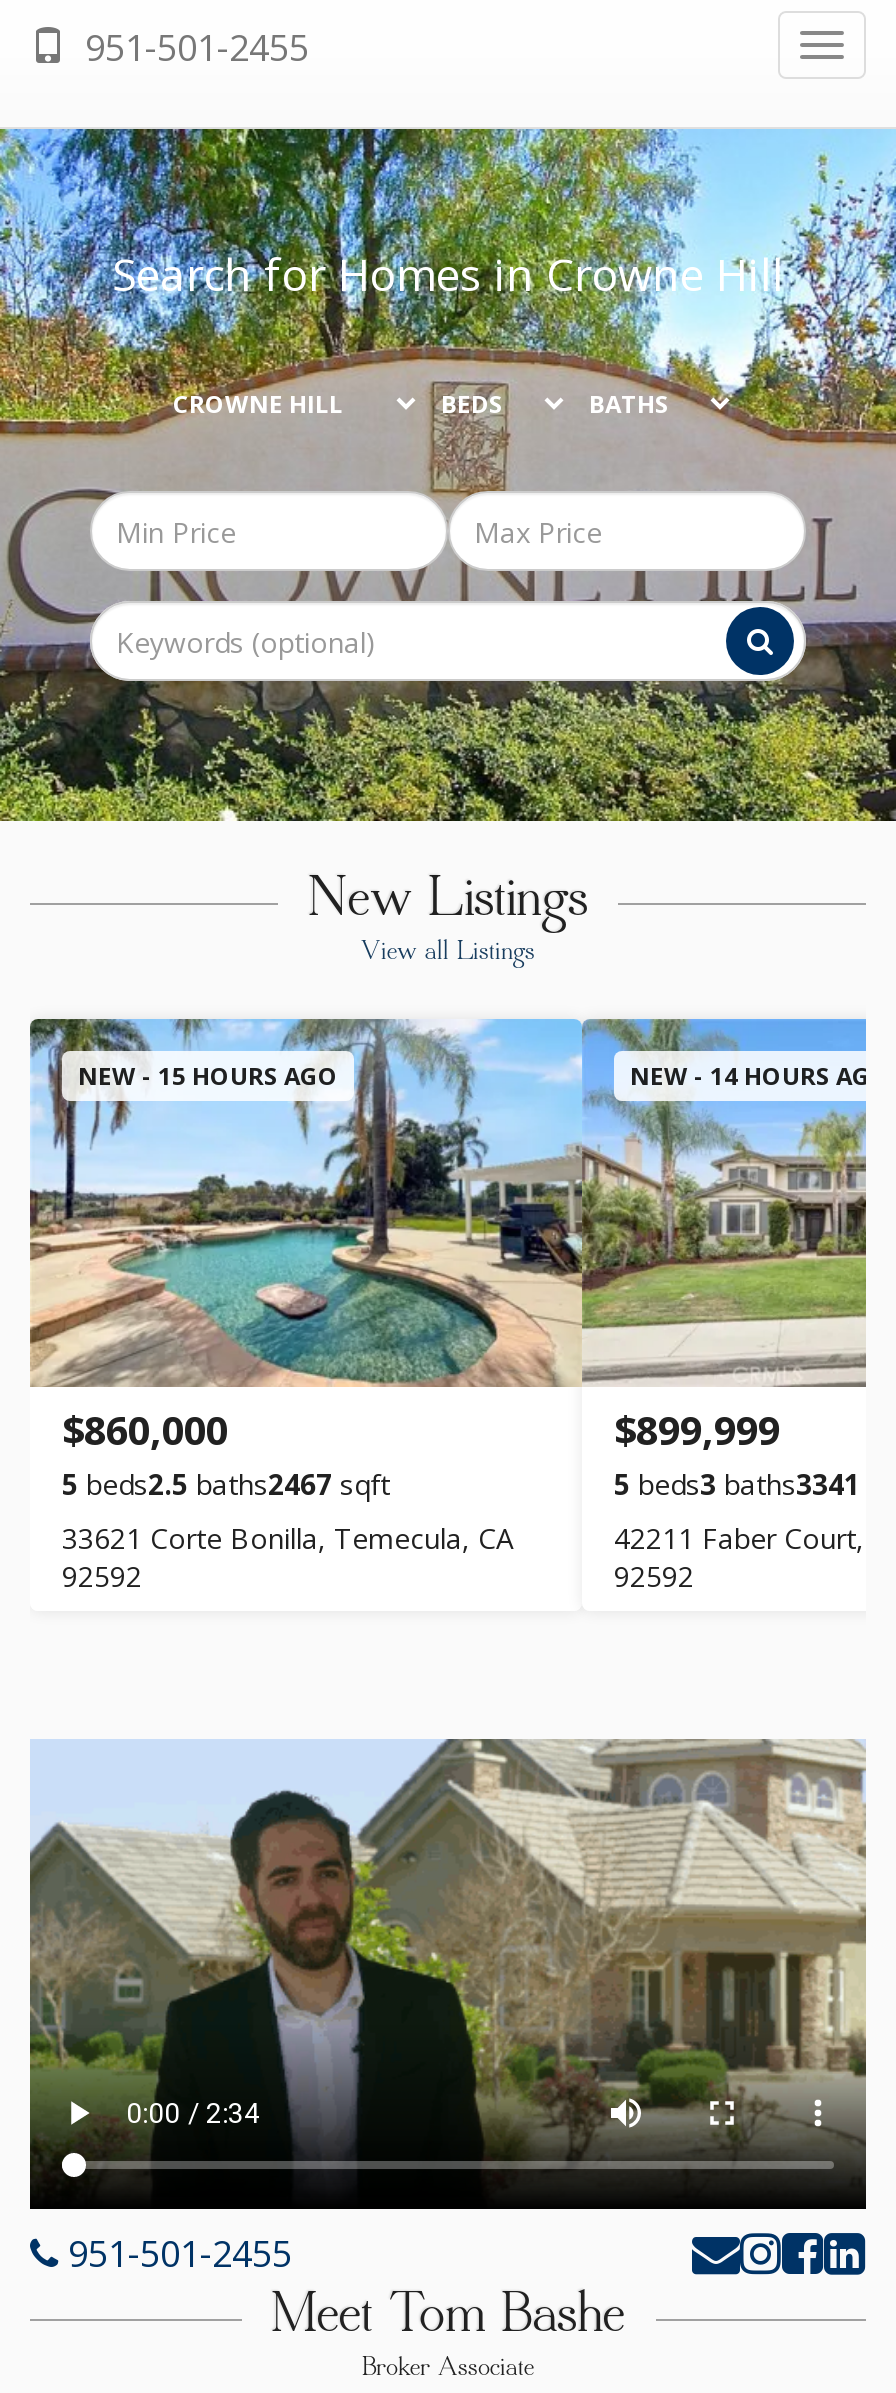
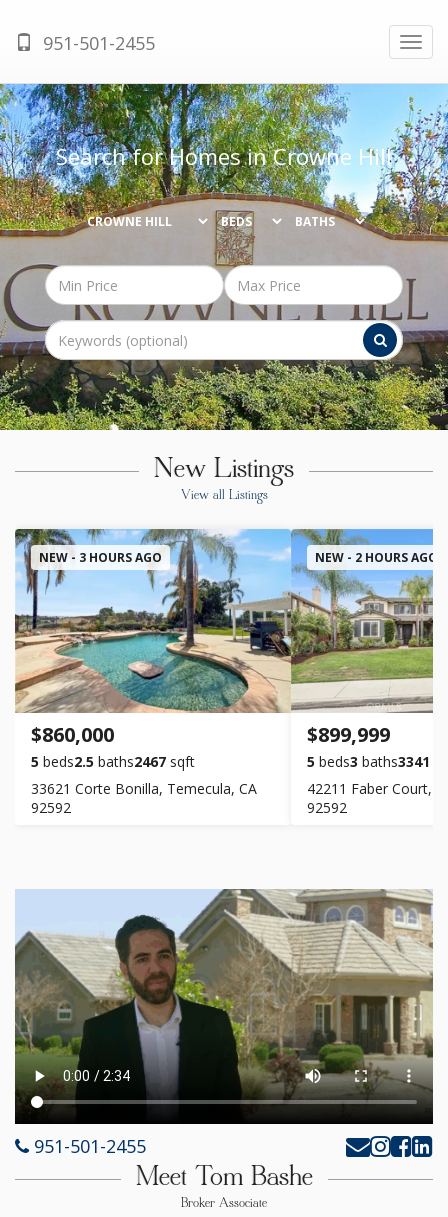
[78,1059,338,1093] NEW - 15 HOURS AGO -> [39,549,162,566] NEW - 3 HOURS AGO
[630,1059,890,1093] NEW - 14 HOURS AGO -> [315,549,438,566] NEW - 2 HOURS AGO

